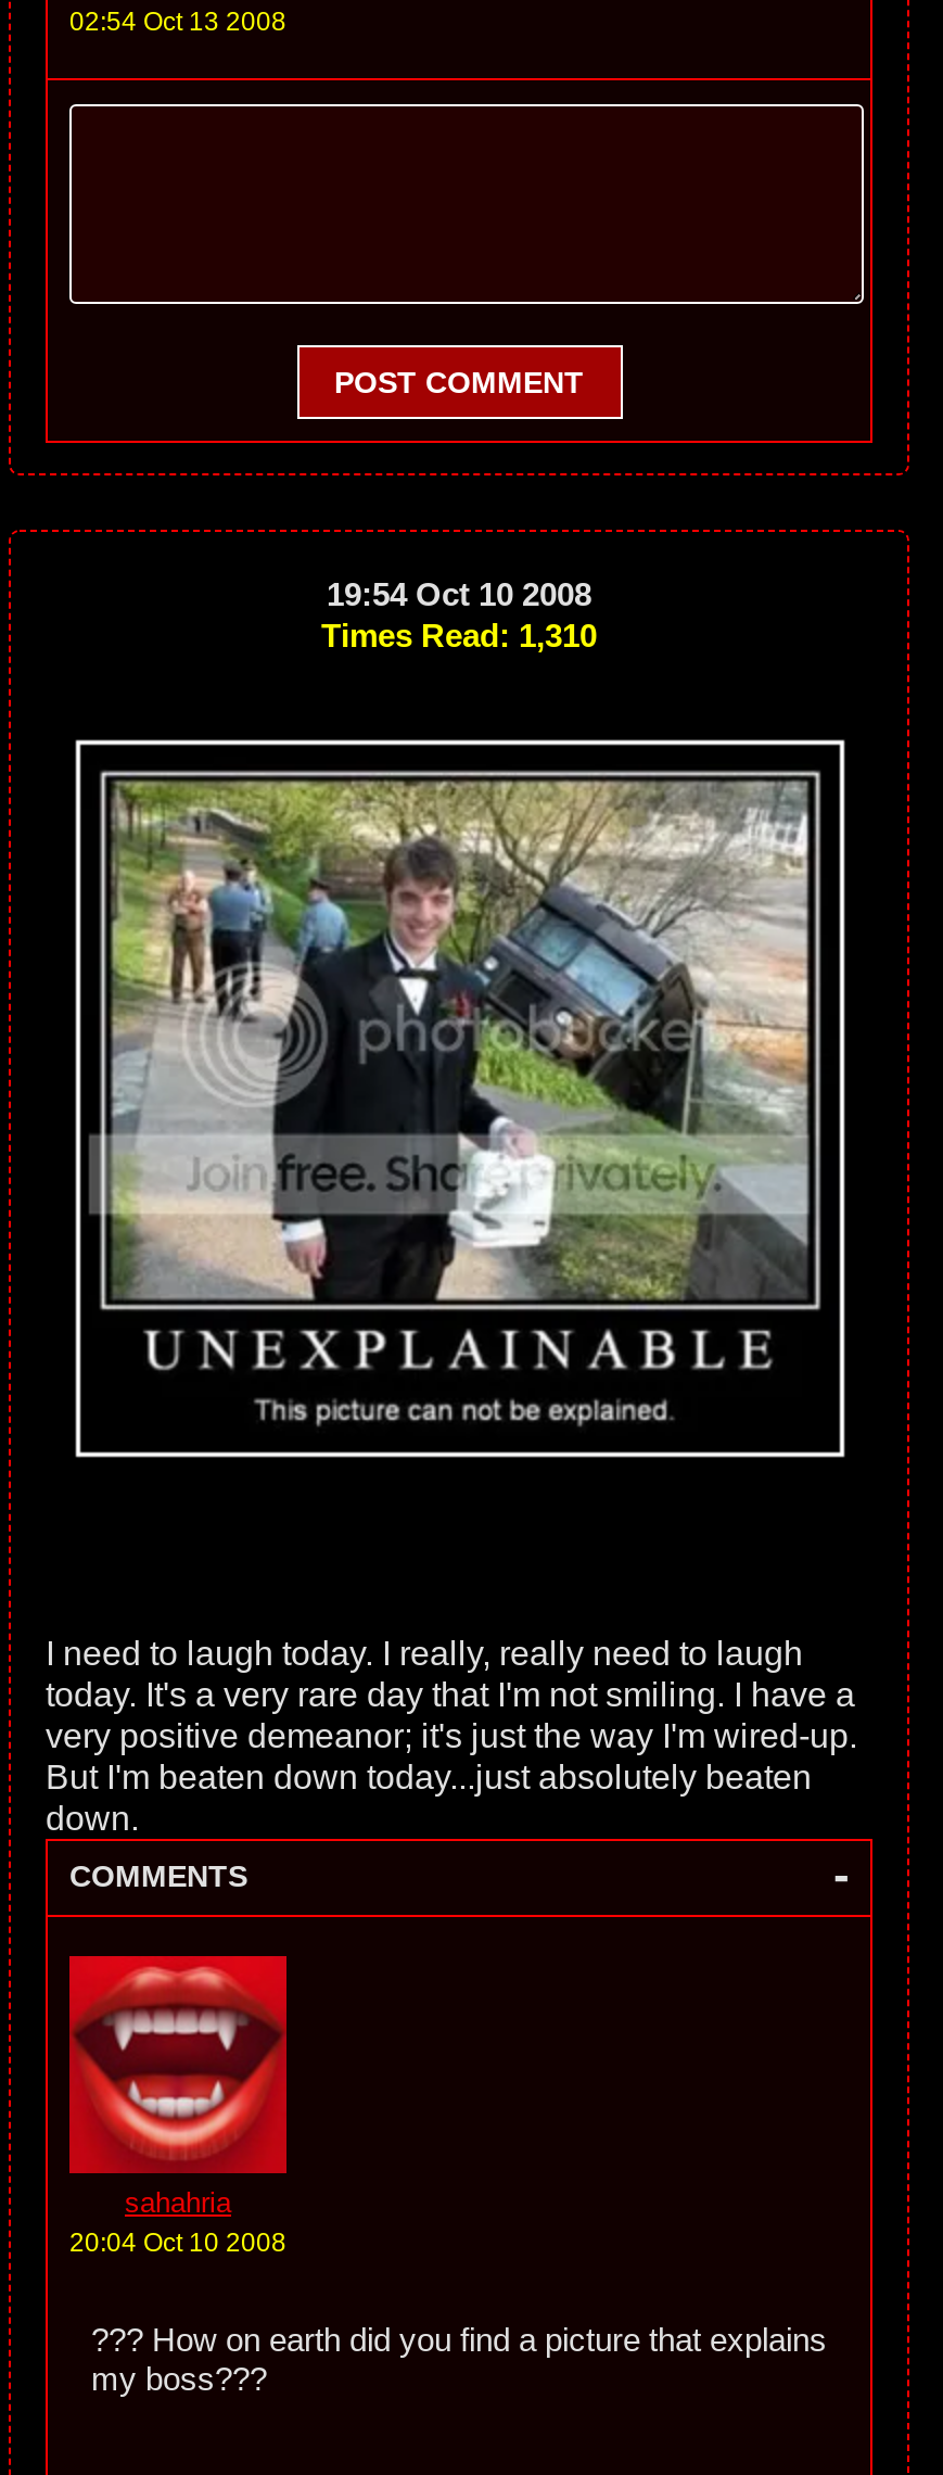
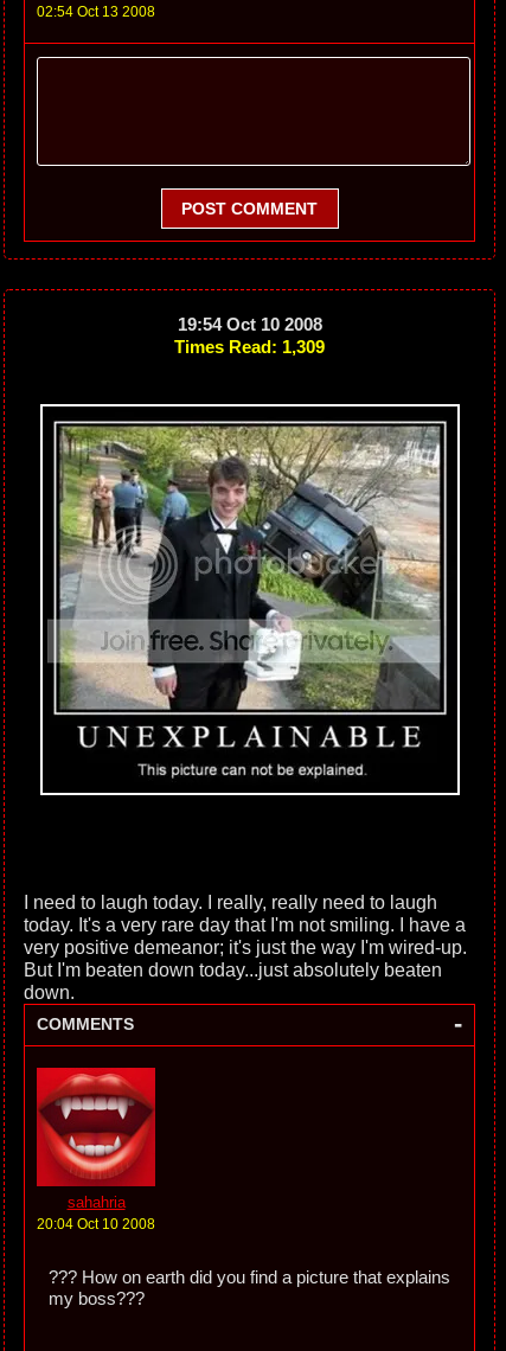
[321,617,597,653] Times Read: 1,310 -> [174,337,325,357] Times Read: 1,309

